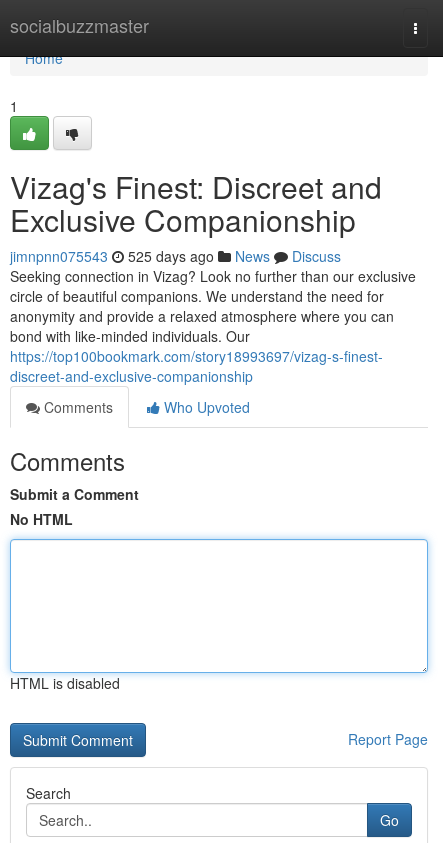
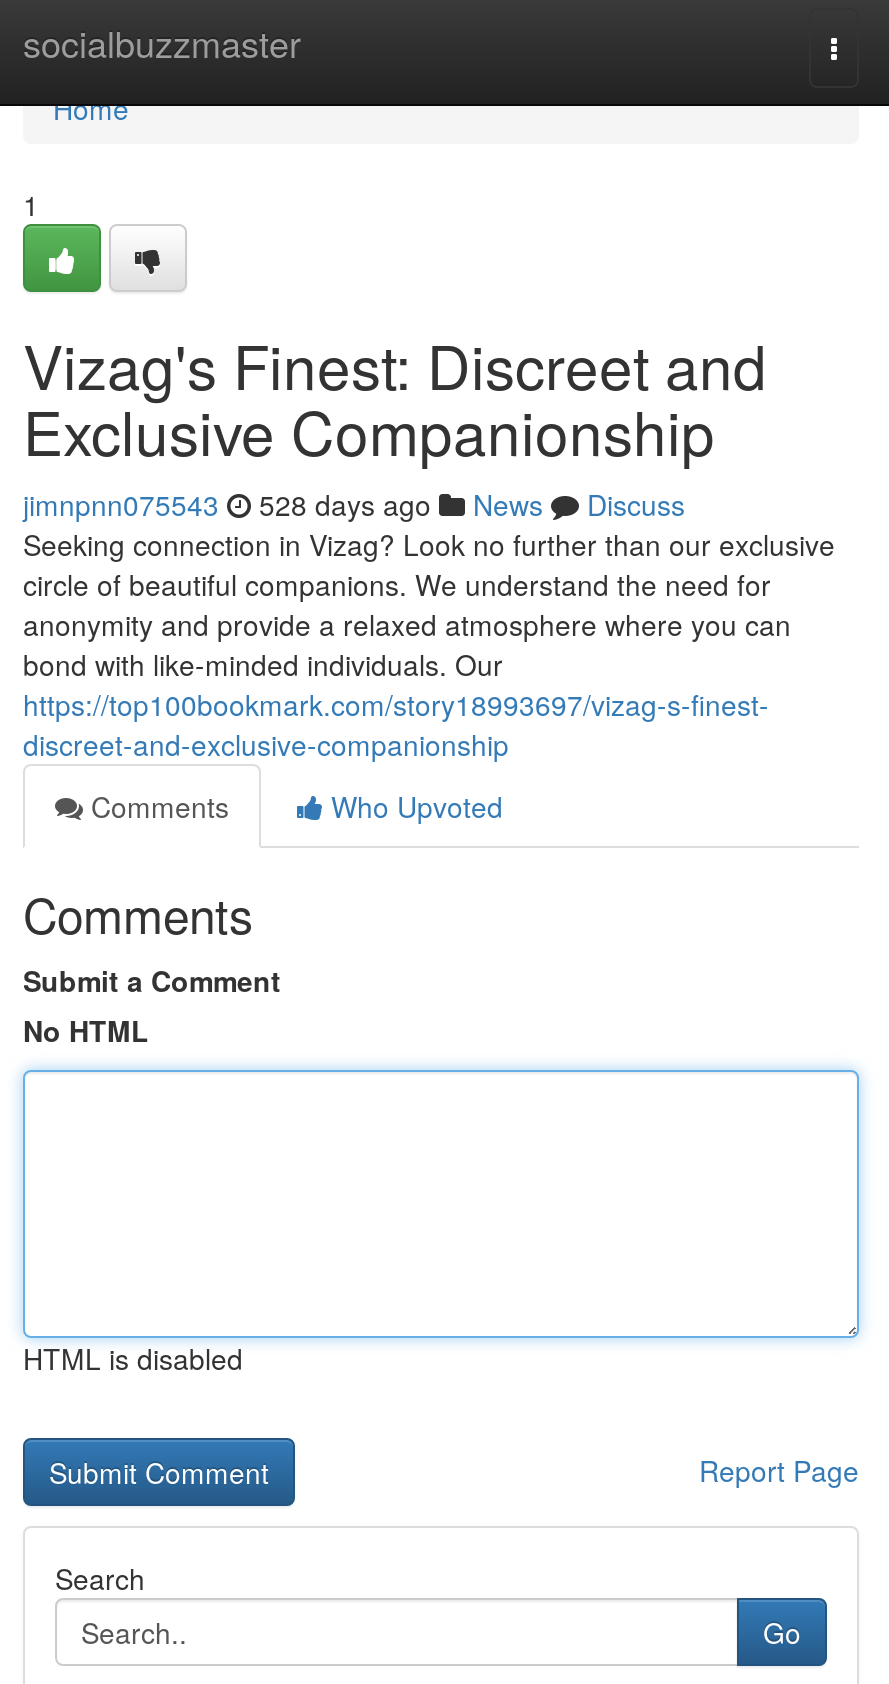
[10,246,341,266] jimnpnn075543 525 days ago News Discuss -> [23,484,685,524] jimnpnn075543 528 days ago News Discuss

